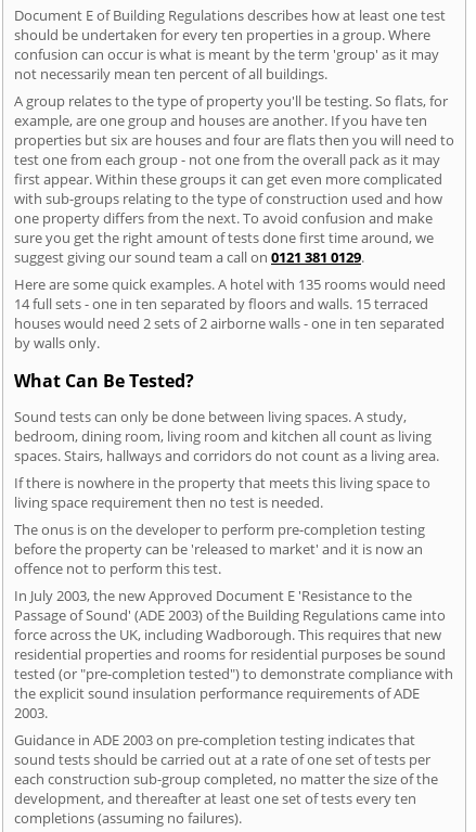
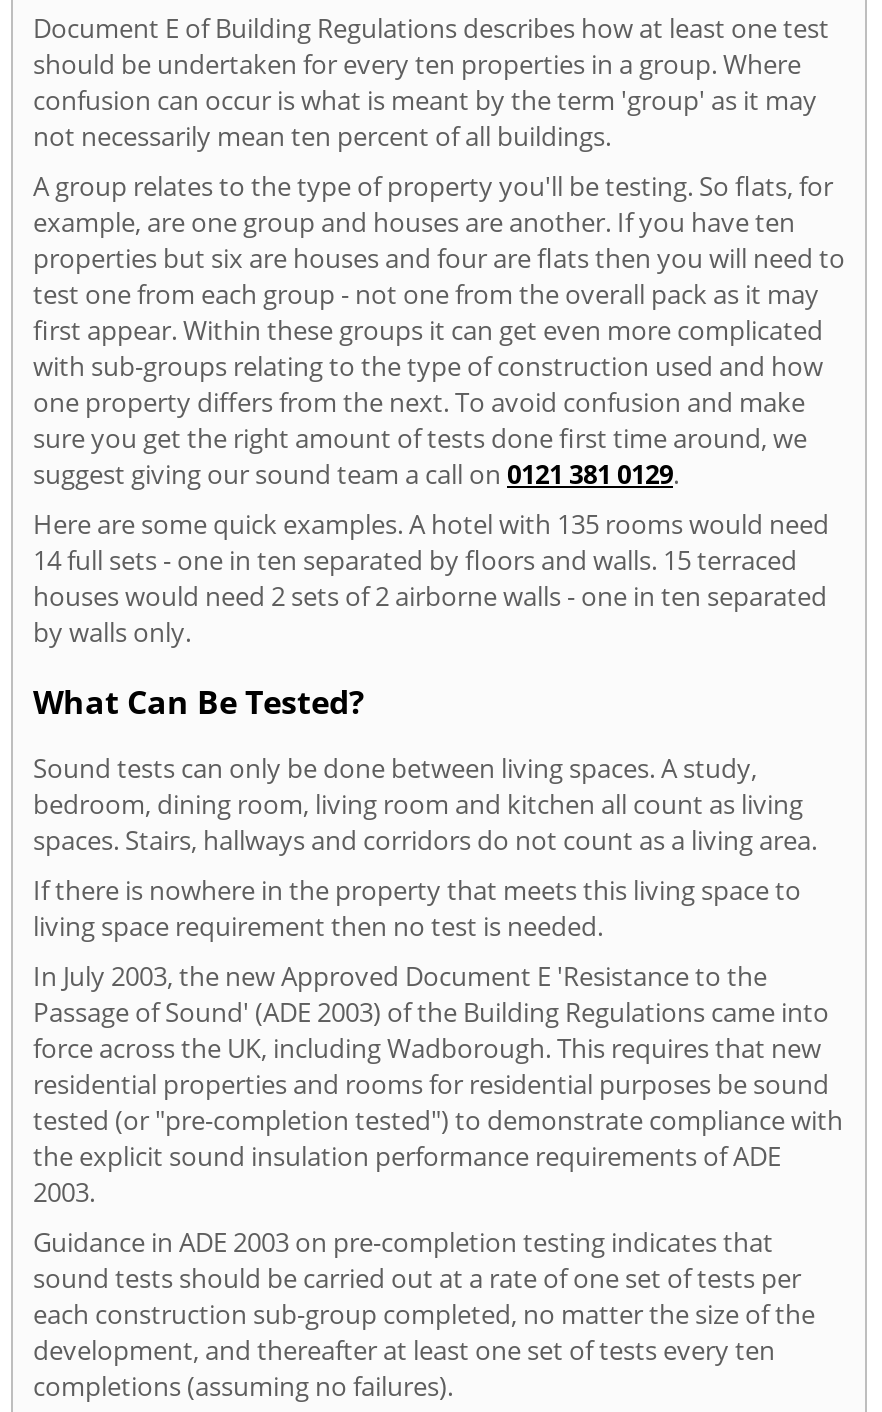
[14,520,425,578] The onus is on the developer to perform pre-completion testing | before the property can be 'released to market' and it is now an | offence not to perform this test. -> none

